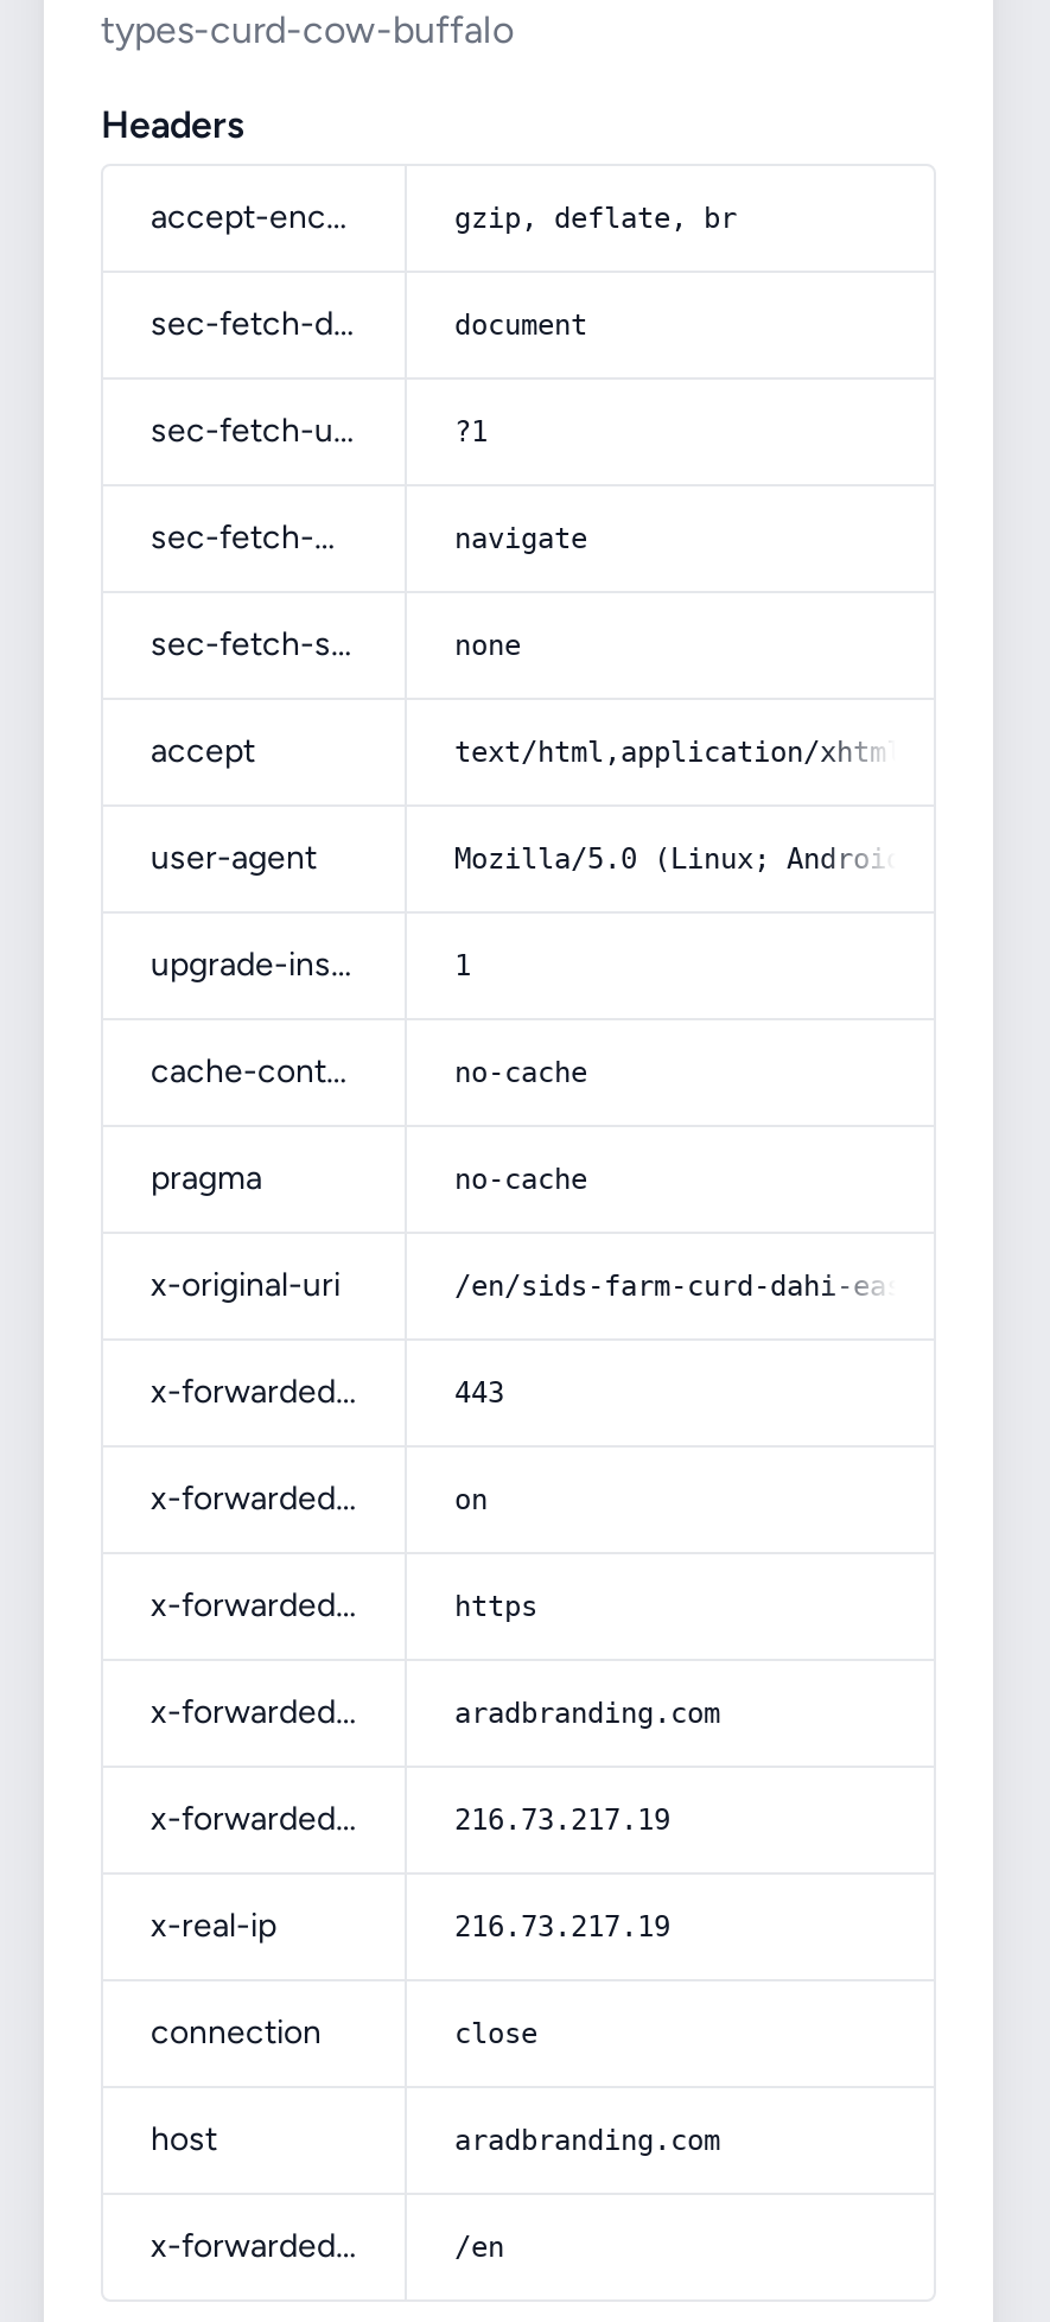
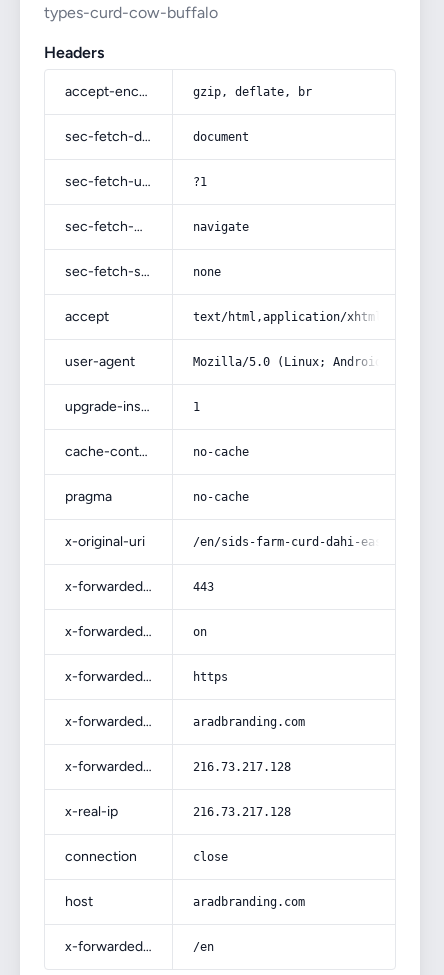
[454,1803,670,1837] 216.73.217.19 -> [193,760,291,774] 216.73.217.128
[454,1910,670,1944] 216.73.217.19 -> [193,805,291,819] 216.73.217.128

